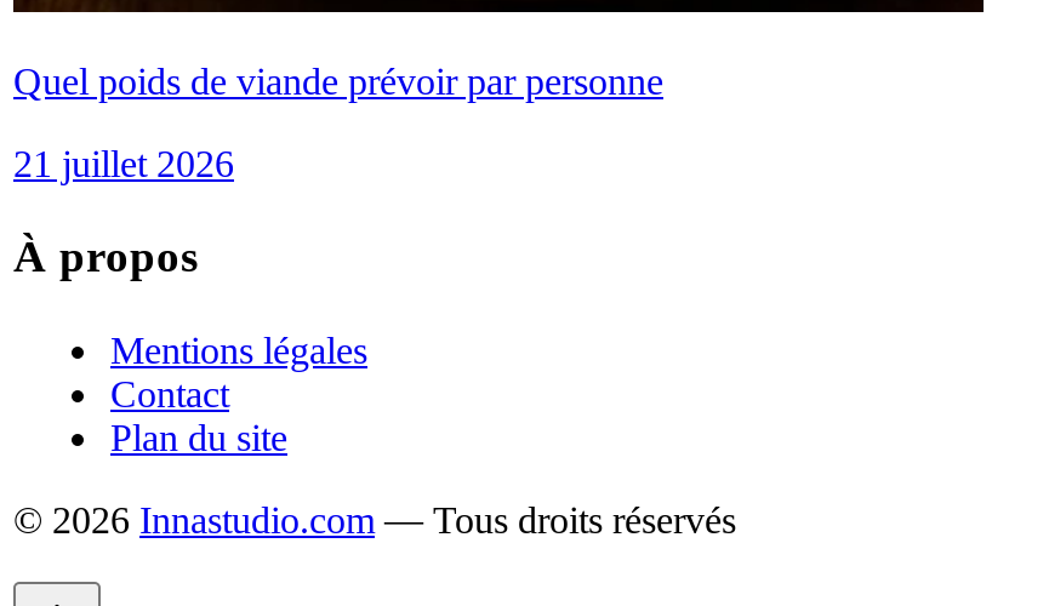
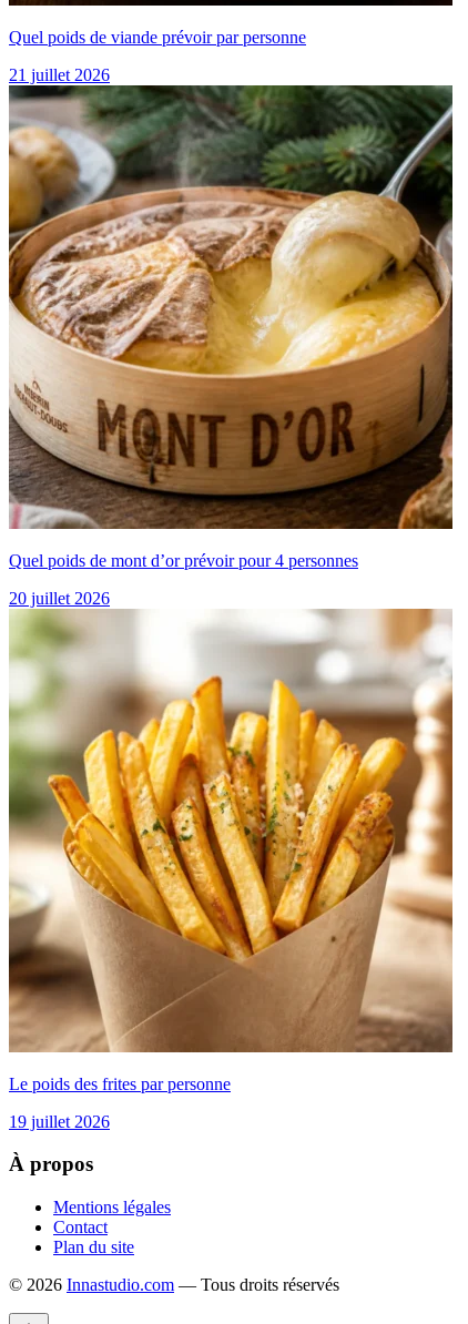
none -> [8,84,454,607] [image] | Quel poids de mont d’or prévoir pour 4 personnes | 20 juillet 2026
none -> [9,608,454,1131] [image] | Le poids des frites par personne | 19 juillet 2026

